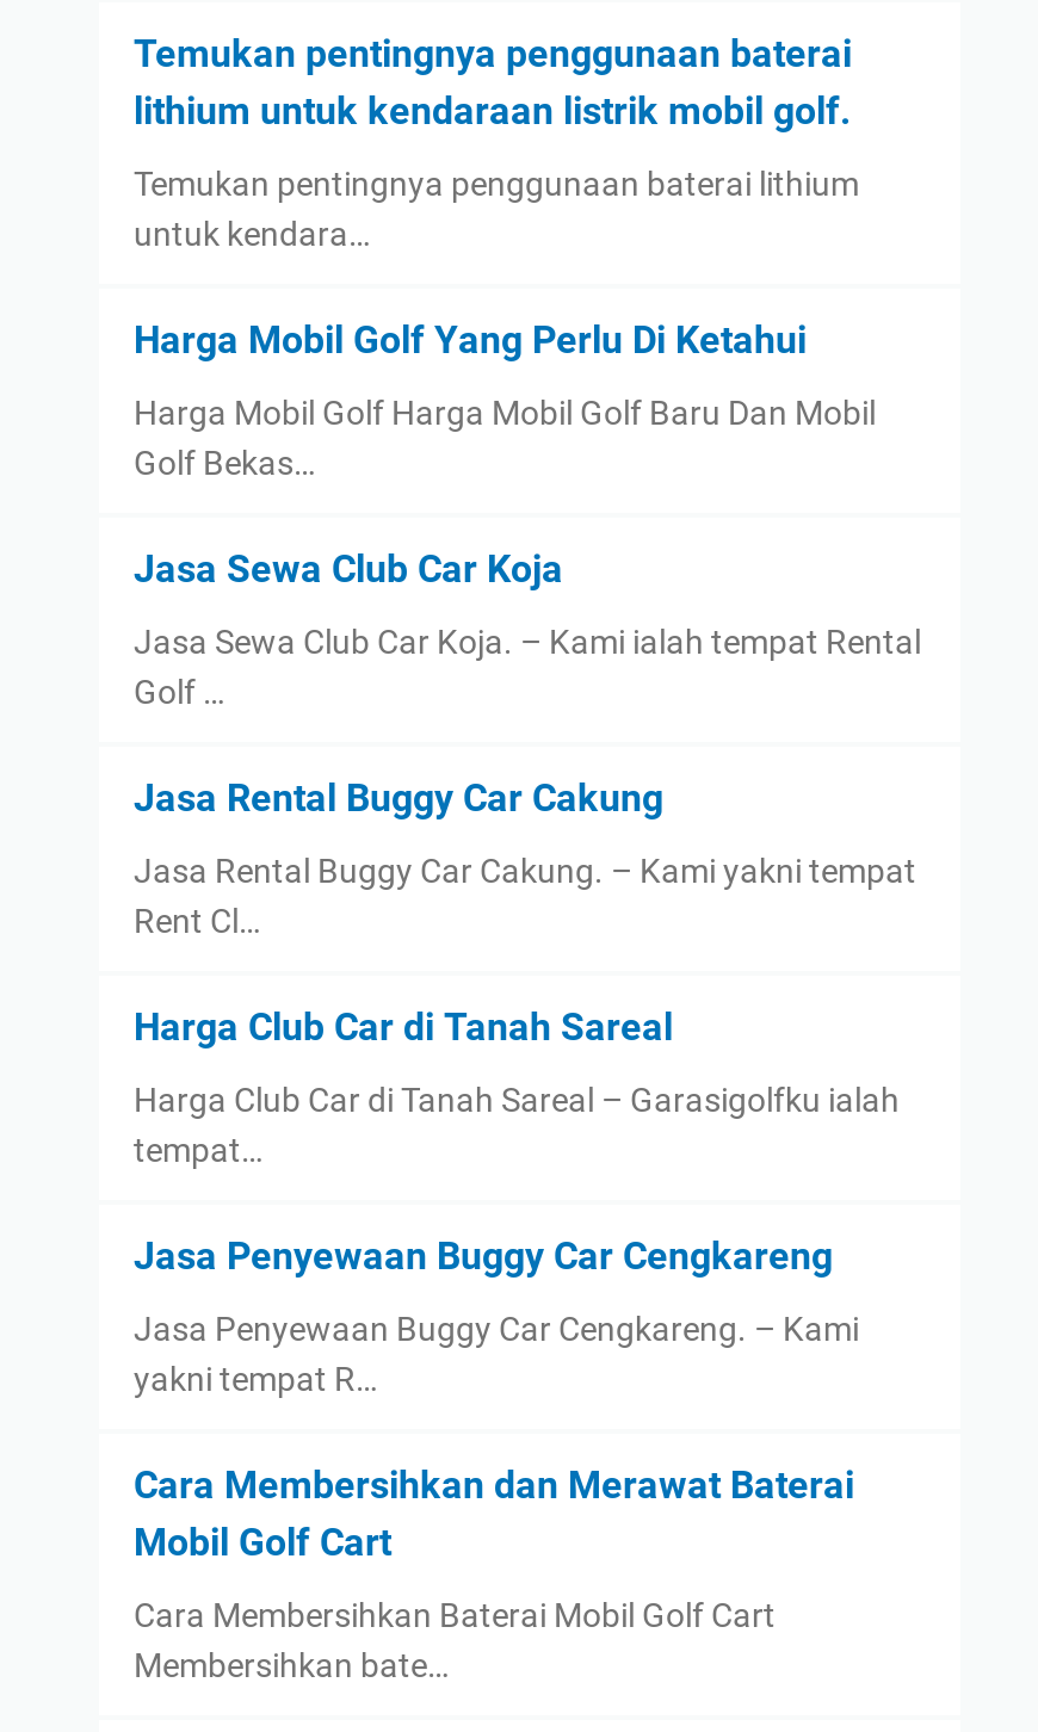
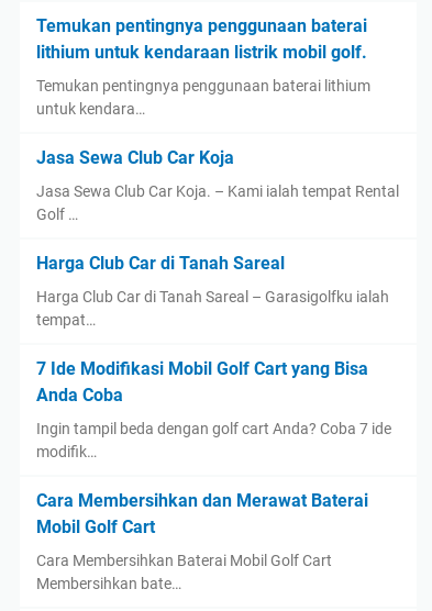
[134,318,876,483] Harga Mobil Golf Yang Perlu Di Ketahui | Harga Mobil Golf Harga Mobil Golf Baru Dan Mobil | Golf Bekas… -> none
[134,776,916,941] Jasa Rental Buggy Car Cakung | Jasa Rental Buggy Car Cakung. – Kami yakni tempat | Rent Cl… -> none
moved [134,1005,900,1170] -> [36,253,389,329]: Harga Club Car di Tanah Sareal | Harga Club Car di Tanah Sareal – Garasigolfku ialah | tempat…
[134,1234,833,1280] Jasa Penyewaan Buggy Car Cengkareng -> [36,359,368,406] 7 Ide Modifikasi Mobil Golf Cart yang Bisa | Anda Coba
[134,1311,859,1399] Jasa Penyewaan Buggy Car Cengkareng. – Kami | yakni tempat R… -> [36,420,391,461] Ingin tampil beda dengan golf cart Anda? Coba 7 ide | modifik…

